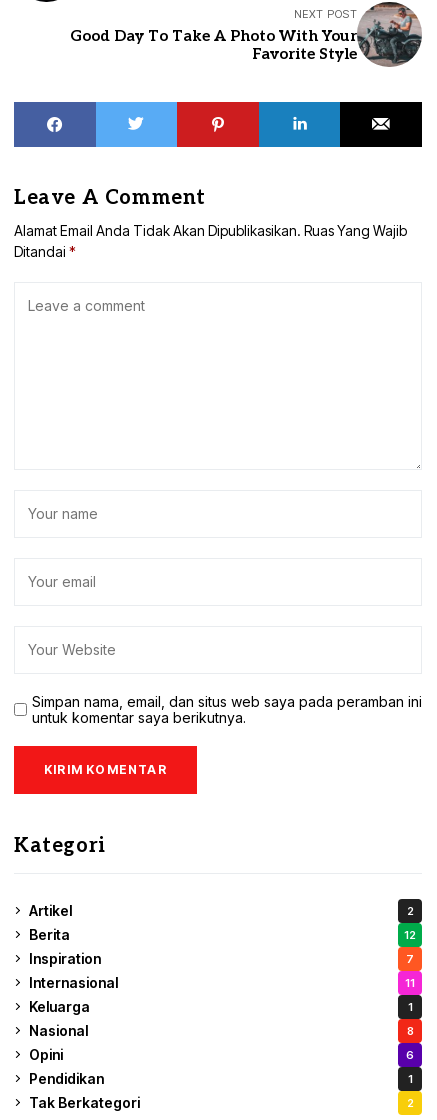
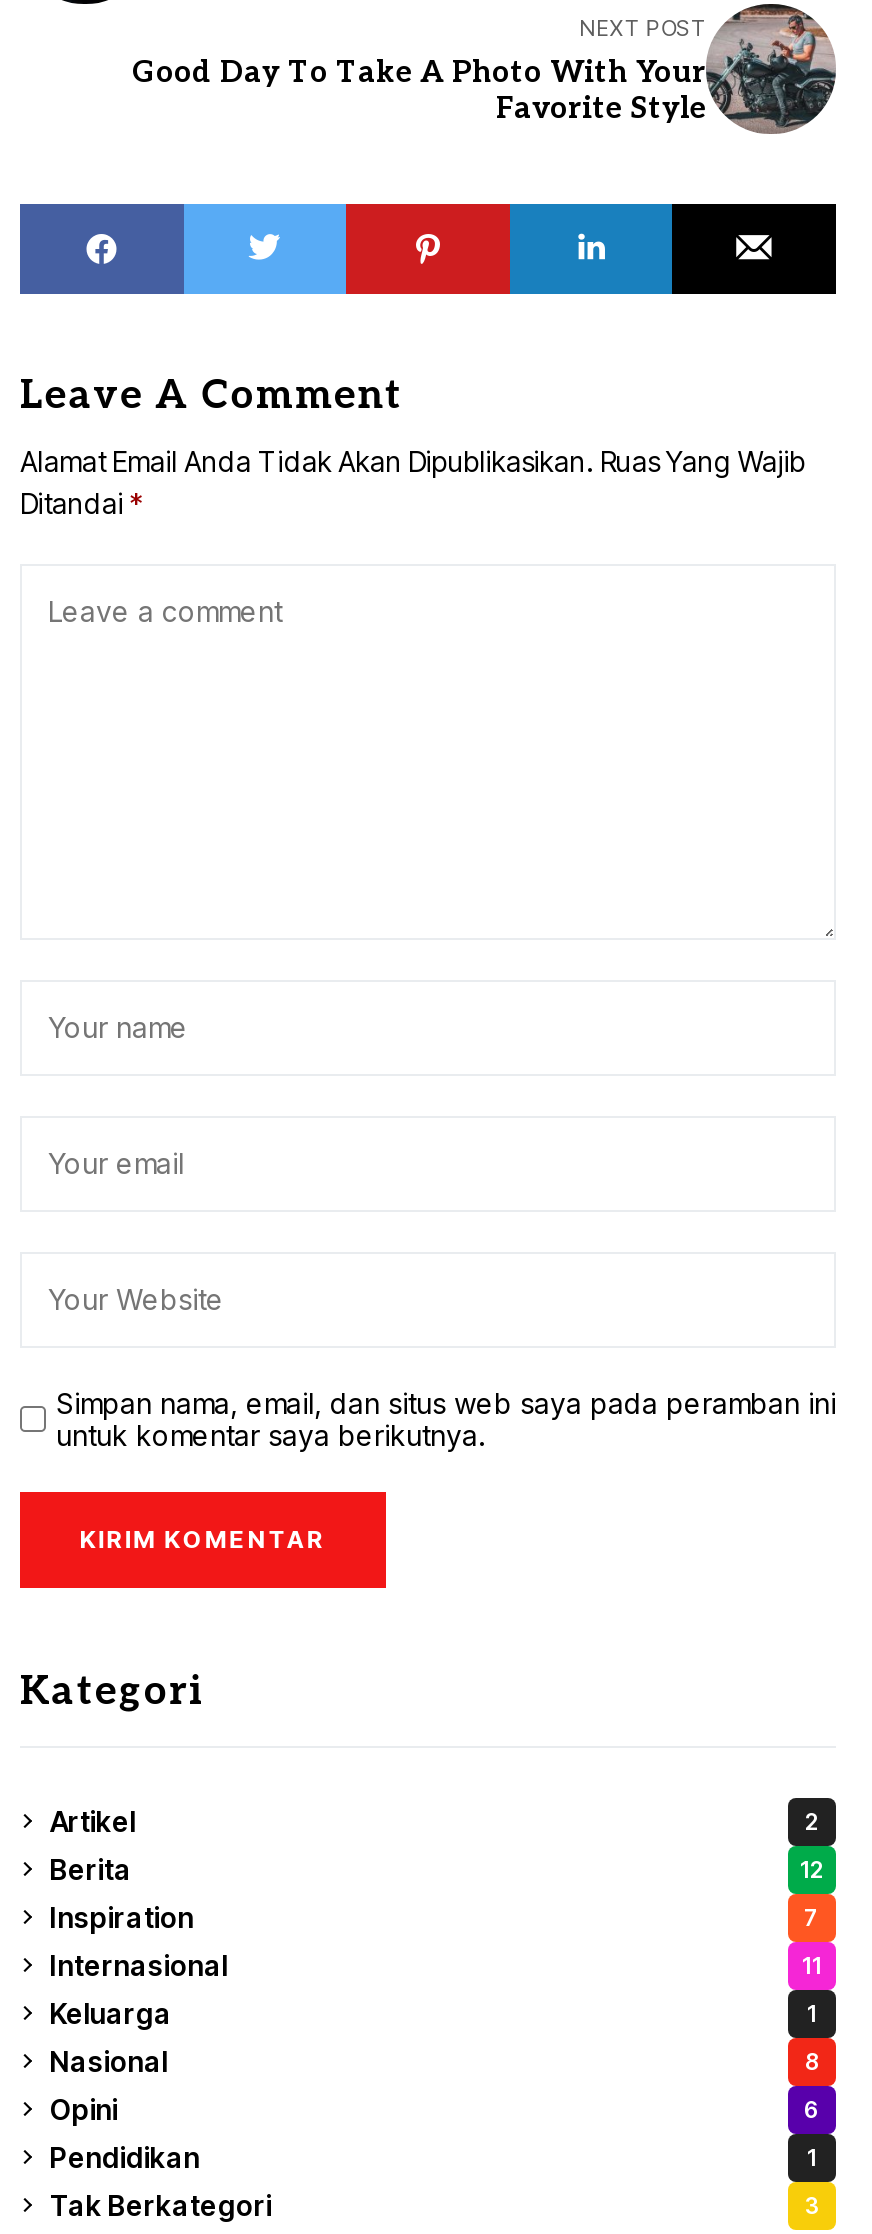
[406,1096,413,1110] 2 -> [805,2191,819,2219] 3

